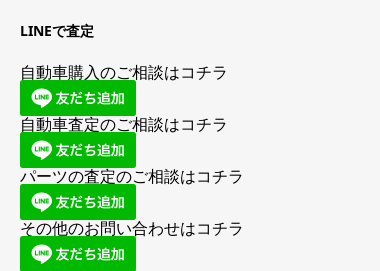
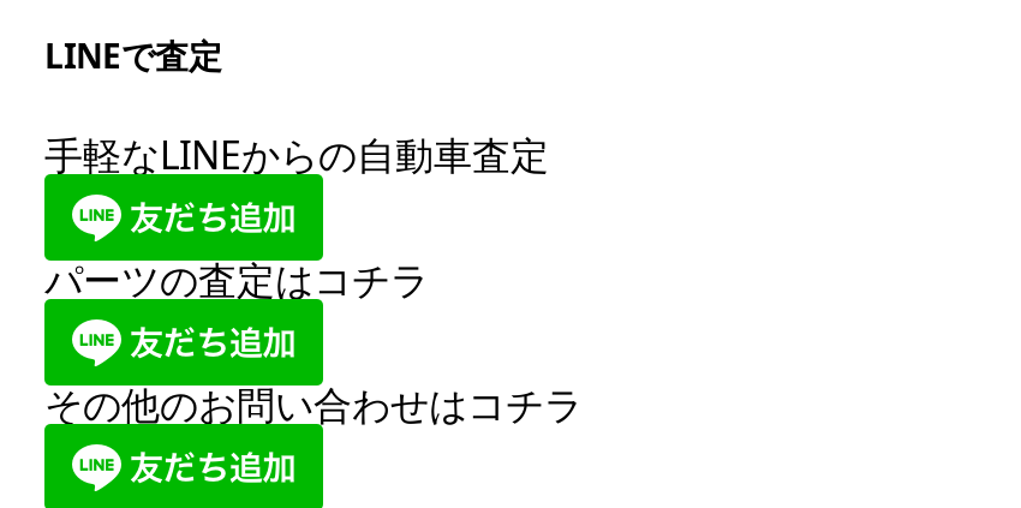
[20,61,244,187] 自動車購入のご相談はコチラ | 自動車査定のご相談はコチラ | パーツの査定のご相談はコチラ -> [44,128,549,306] 手軽なLINEからの自動車査定 | パーツの査定はコチラ

